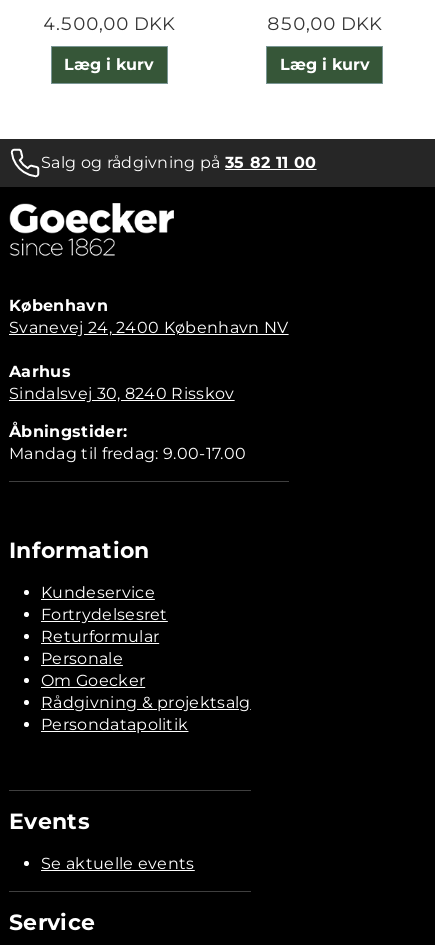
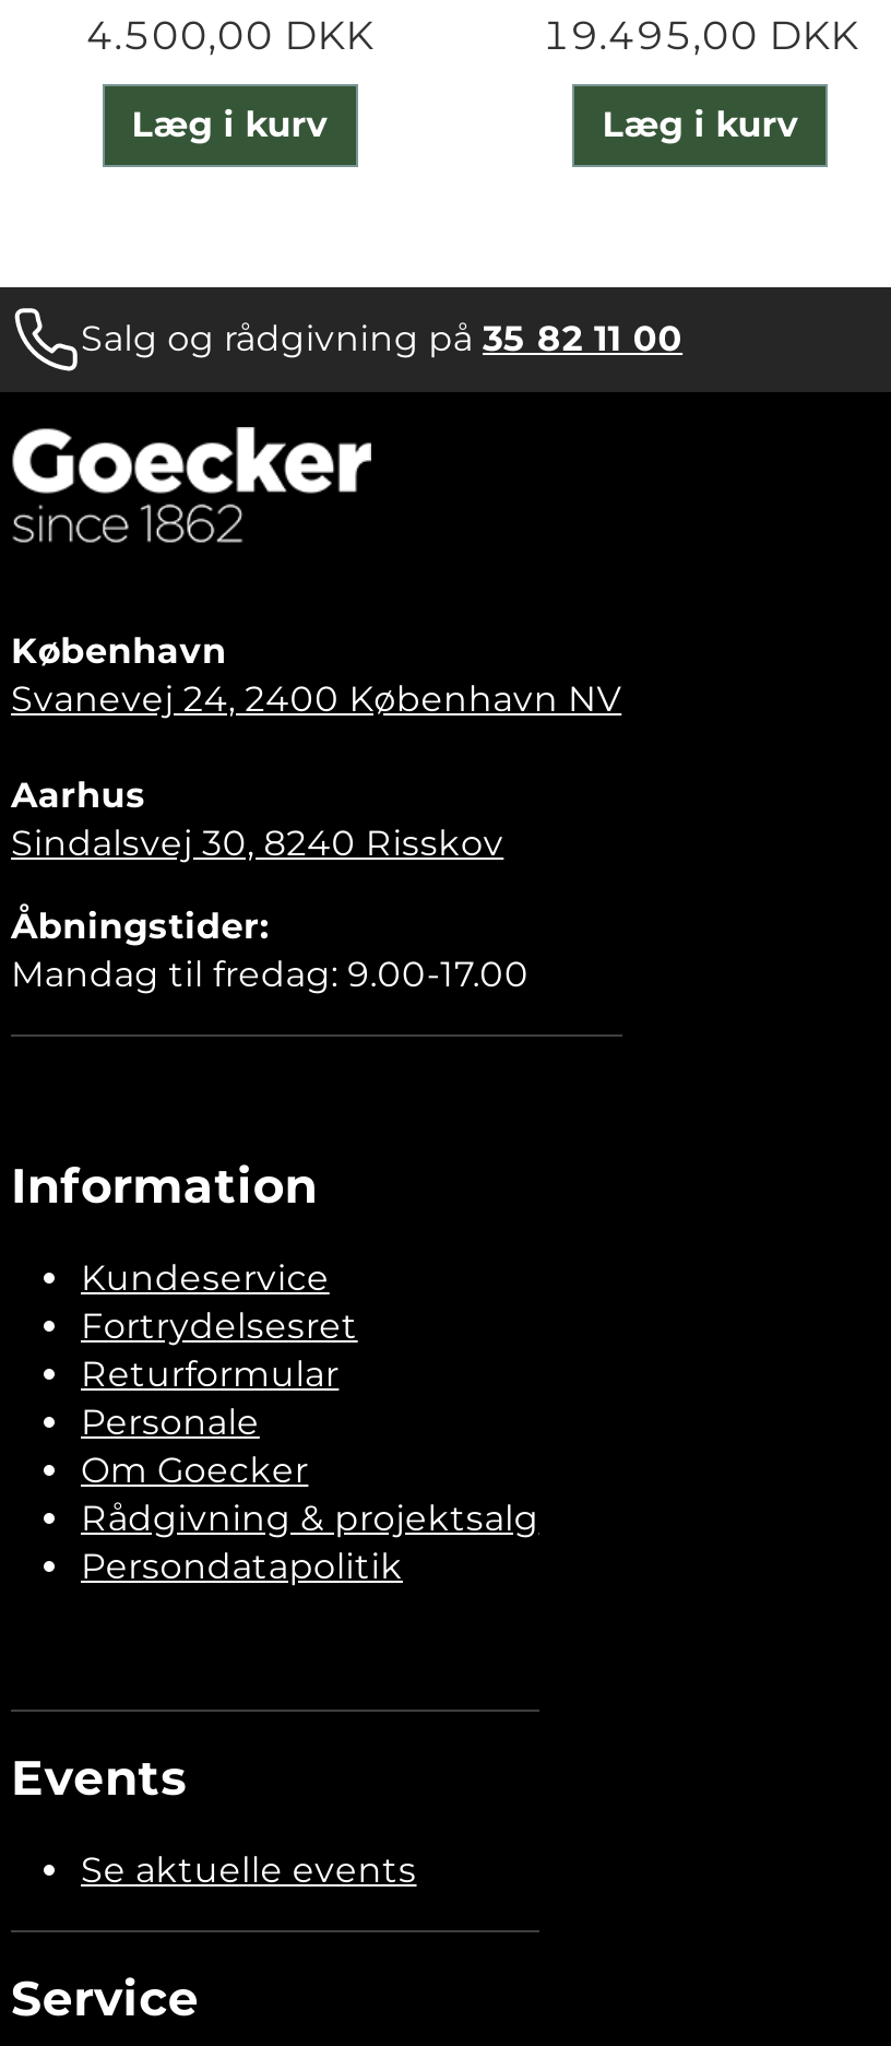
[267,13,382,35] 850,00 DKK -> [542,12,859,60] 19.495,00 DKK

